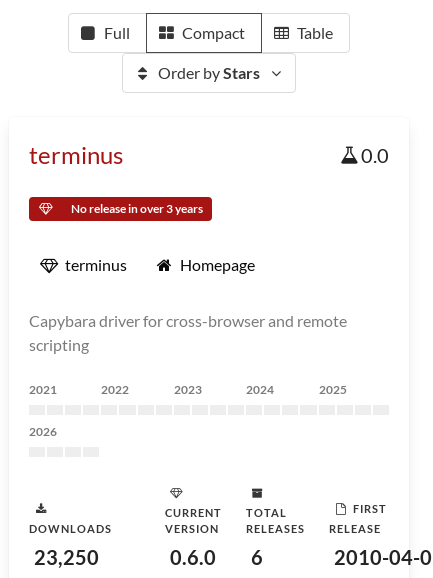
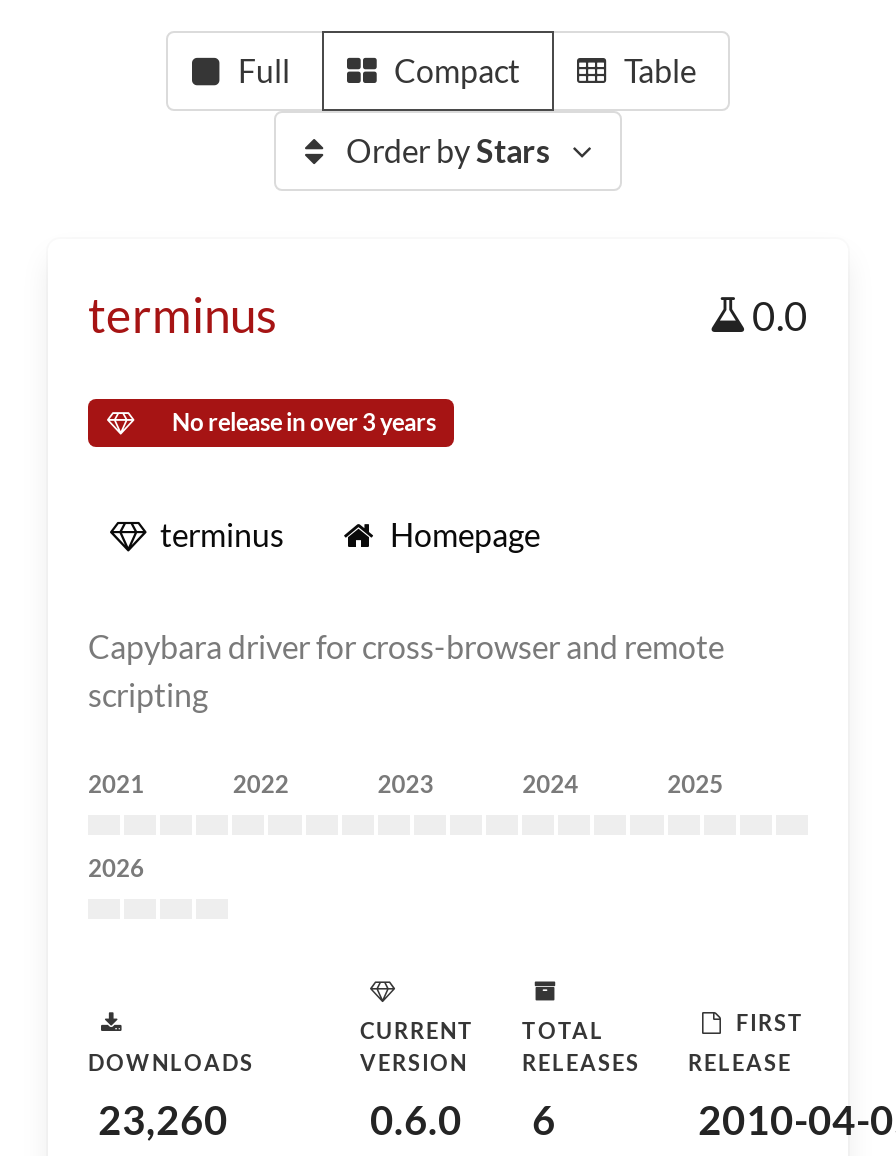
[34,545,99,569] 23,250 -> [98,1095,228,1143] 23,260

